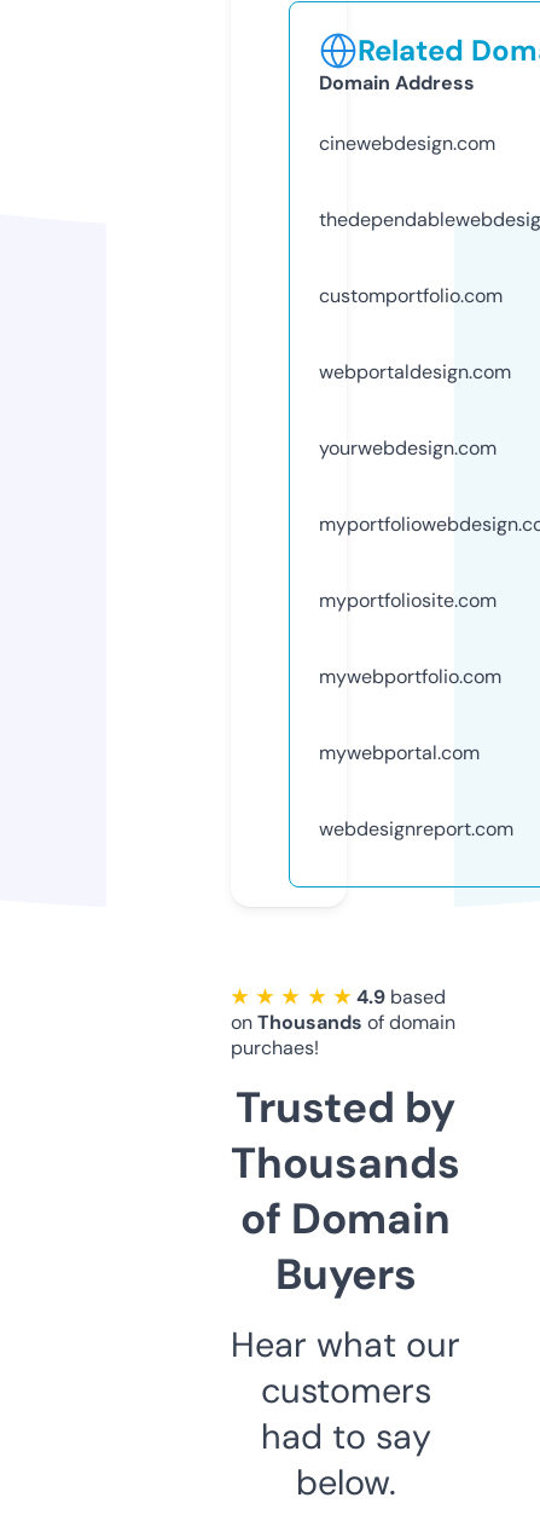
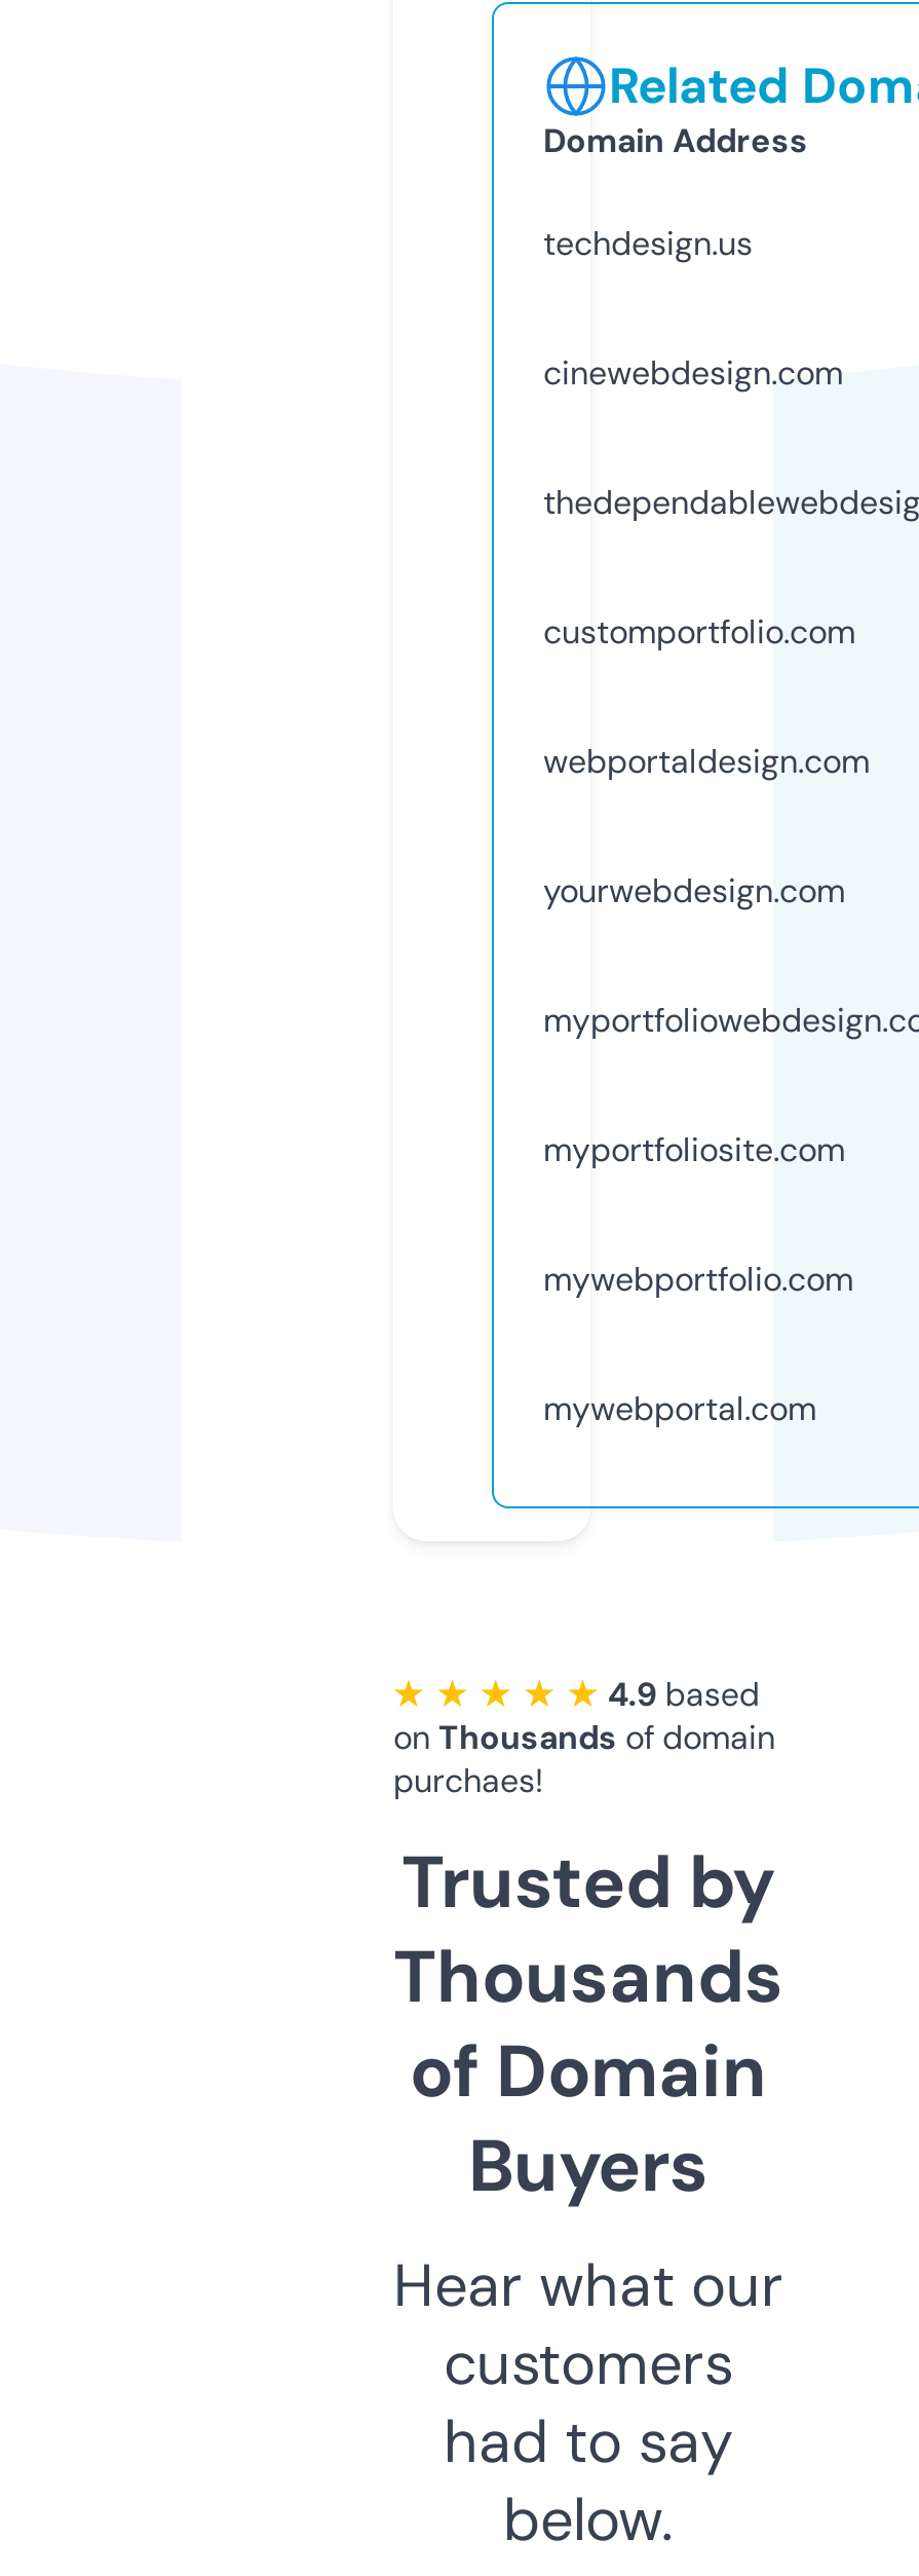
none -> [543,222,753,265] techdesign.us
moved [319,130,511,765] -> [543,351,870,1430]: cinewebdesign.com | customportfolio.com | webportaldesign.com | yourwebdesign.com | myportfoliosite.com | mywebportfolio.com | mywebportal.com
[319,816,513,841] webdesignreport.com -> none

